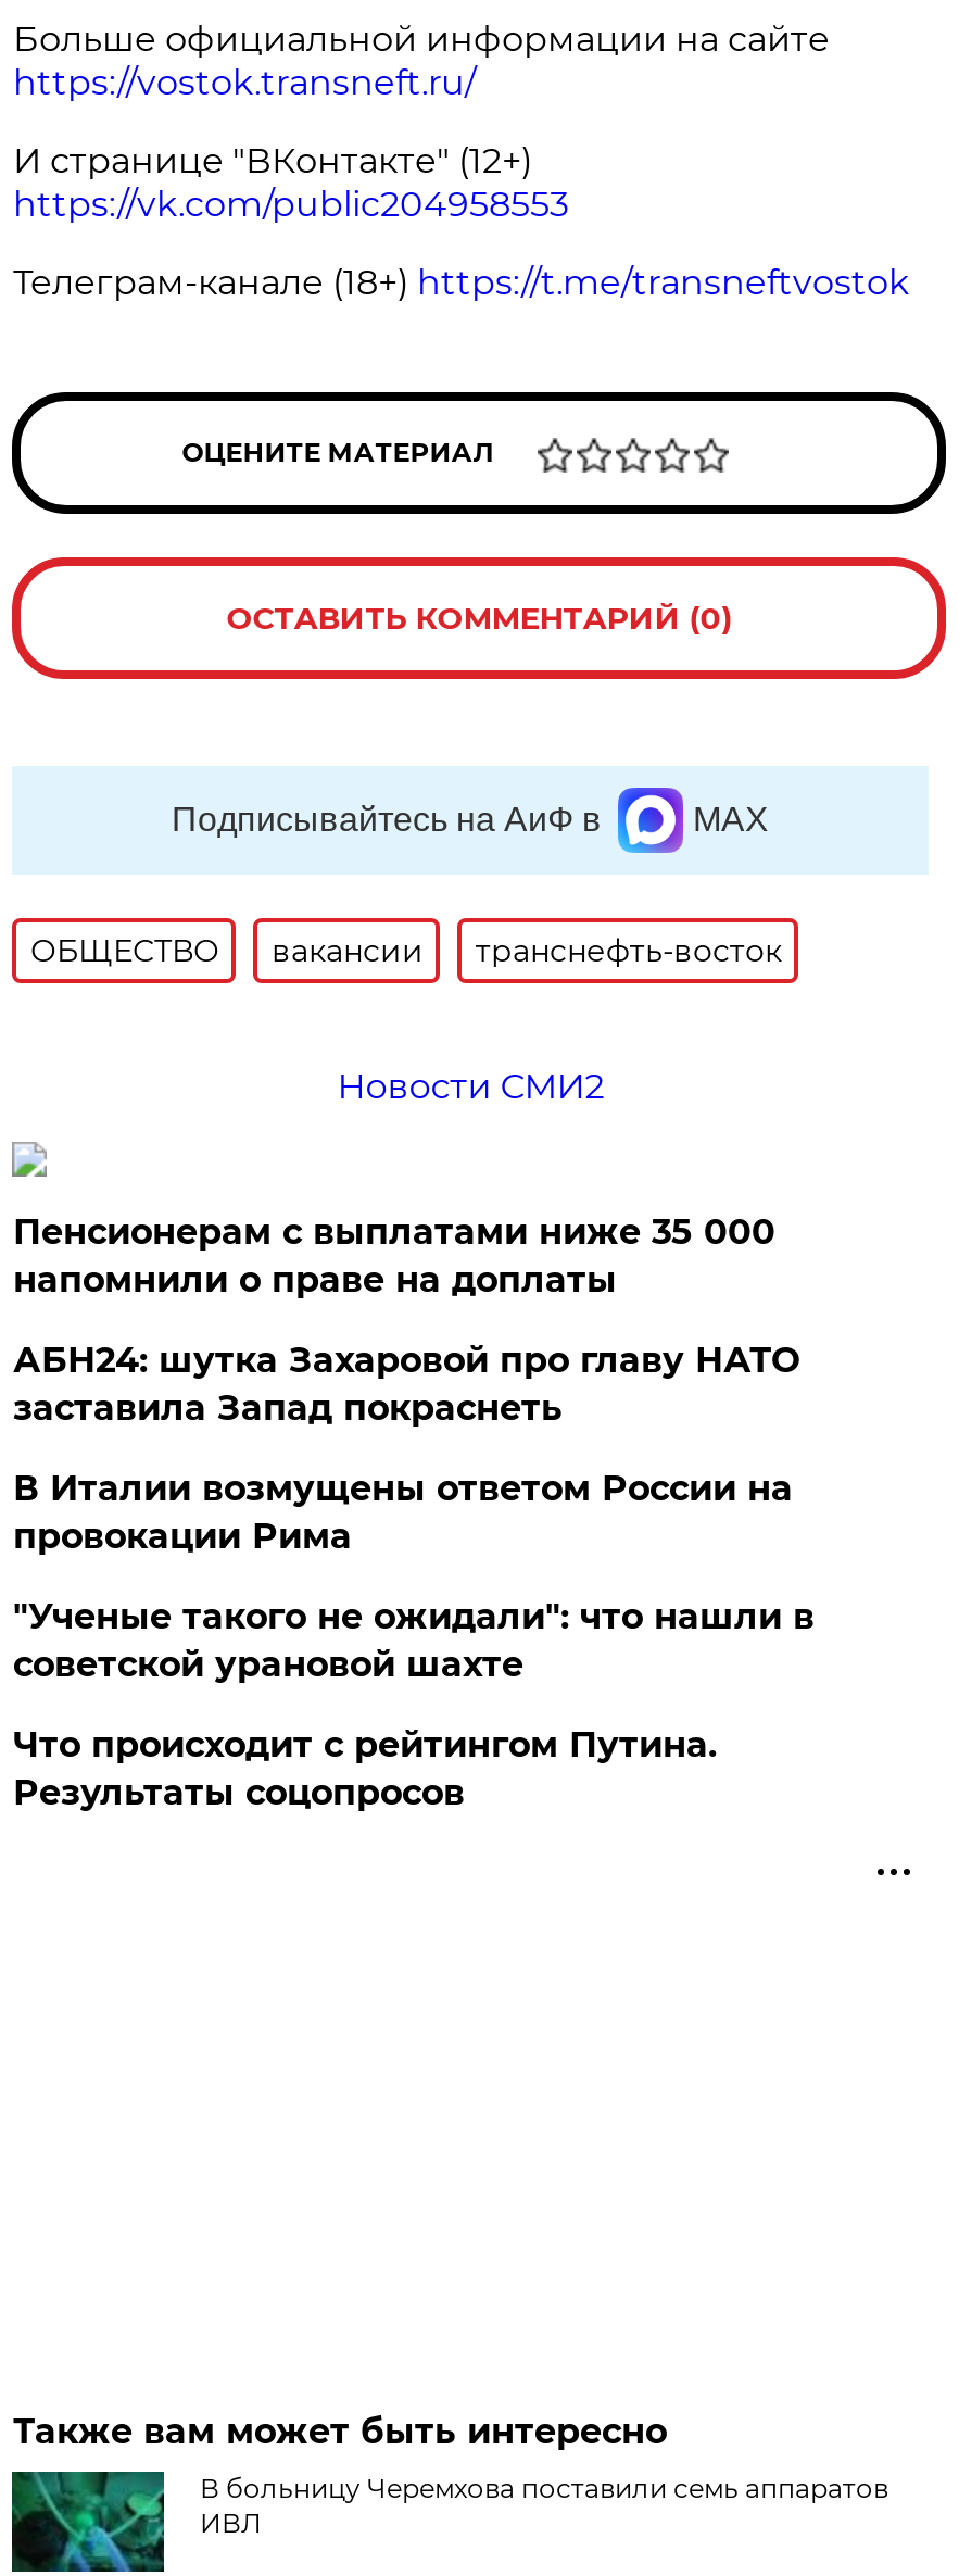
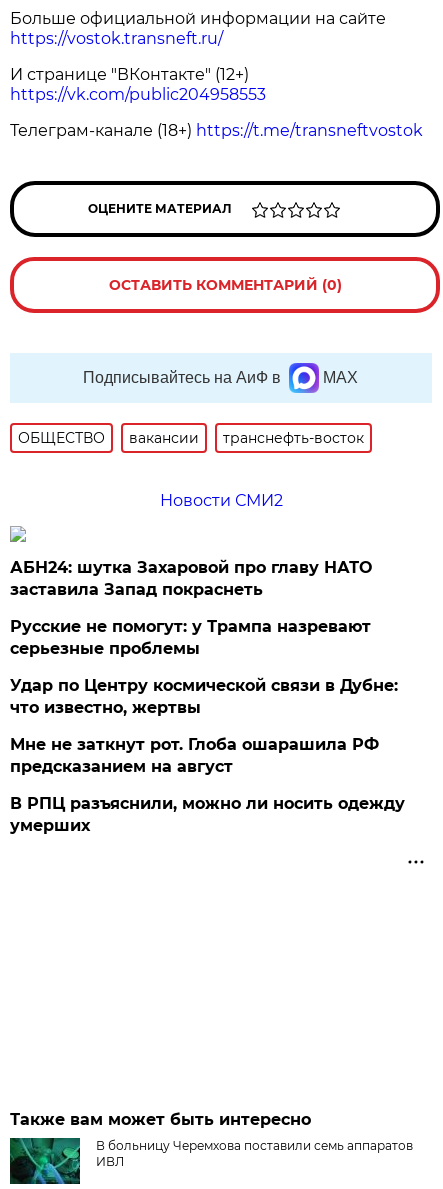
[13,1211,775,1300] Пенсионерам с выплатами ниже 35 000 | напомнили о праве на доплаты -> none
moved [13,1340,799,1429] -> [10,558,372,599]: АБН24: шутка Захаровой про главу НАТО | заставила Запад покраснеть
[13,1468,814,1813] В Италии возмущены ответом России на | провокации Рима | "Ученые такого не ожидали": что нашли в | советской урановой шахте | Что происходит с рейтингом Путина. | Результаты соцопросов -> [10,617,405,835] Русские не помогут: у Трампа назревают | серьезные проблемы | Удар по Центру космической связи в Дубне: | что известно, жертвы | Мне не заткнут рот. Глоба ошарашила РФ | предсказанием на август | В РПЦ разъяснили, можно ли носить одежду | умерших

